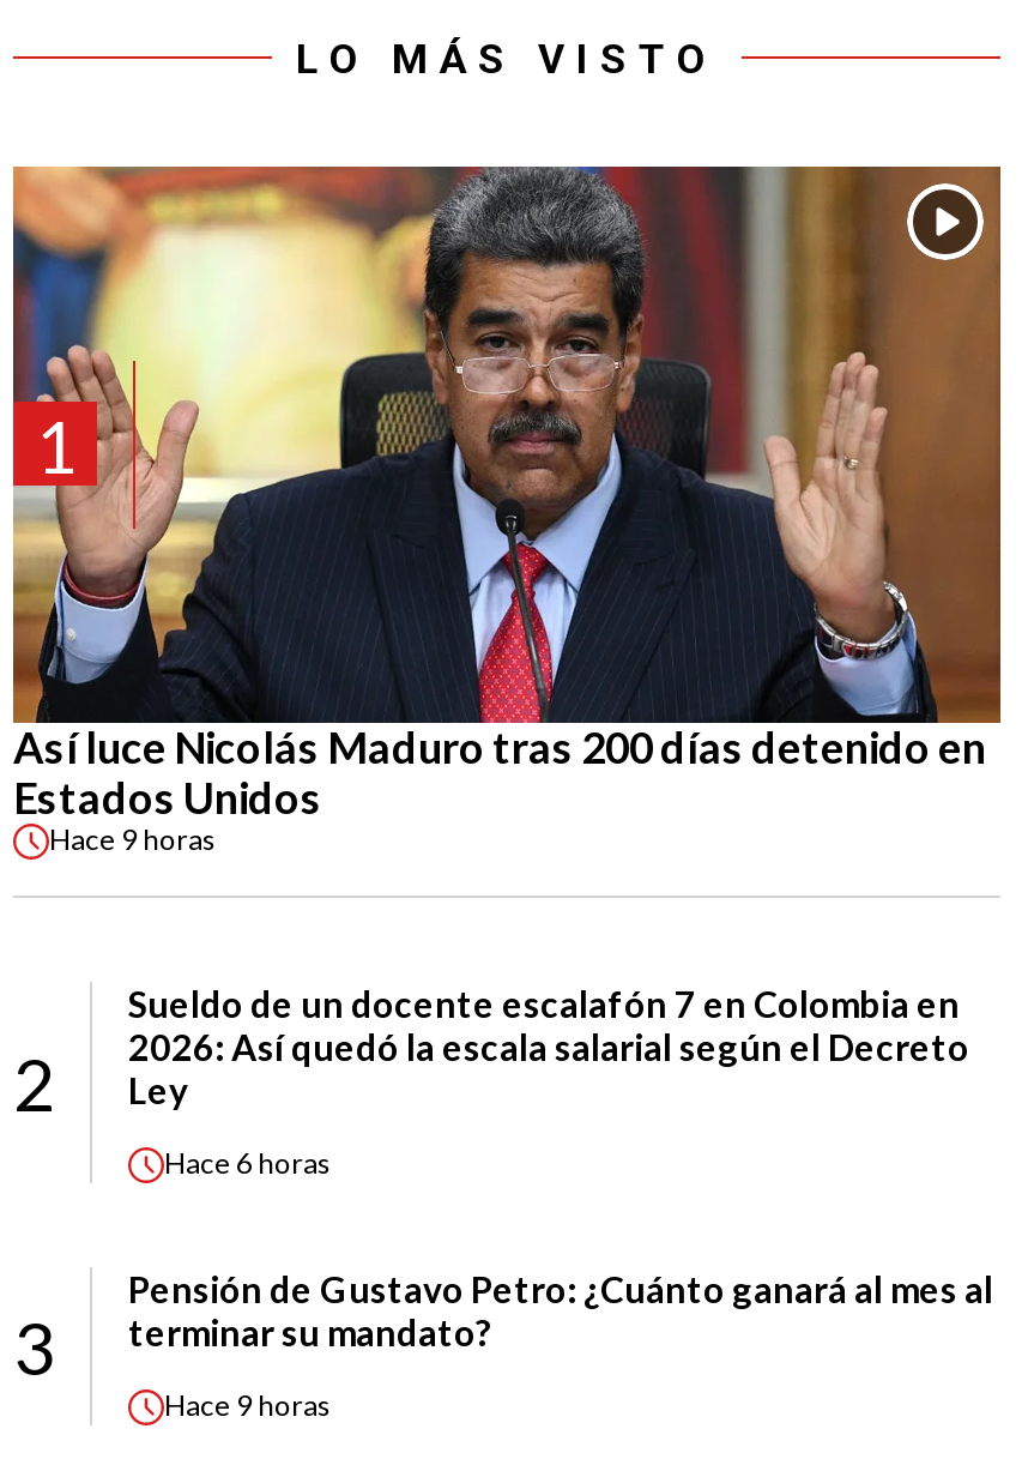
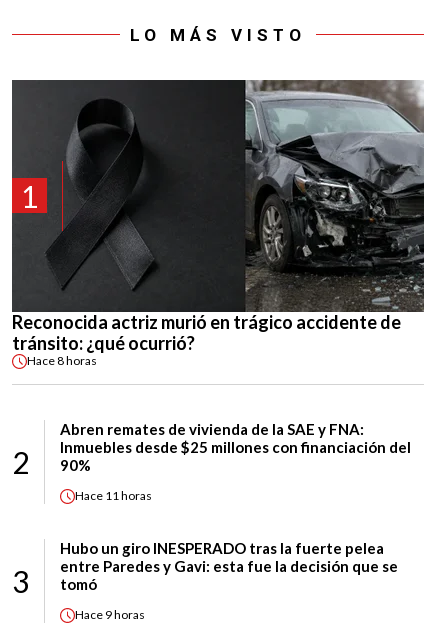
[11,165,1003,859] [image] | Así luce Nicolás Maduro tras 200 días detenido en | Estados Unidos | Hace 9 horas -> [11,79,425,368] [image] | Reconocida actriz murió en trágico accidente de | tránsito: ¿qué ocurrió? | Hace 8 horas
[128,982,969,1112] Sueldo de un docente escalafón 7 en Colombia en | 2026: Así quedó la escala salarial según el Decreto | Ley -> [60,420,411,474] Abren remates de vivienda de la SAE y FNA: | Inmuebles desde $25 millones con financiación del | 90%
[164,1146,332,1182] Hace 6 horas -> [75,488,152,503] Hace 11 horas
[128,1267,993,1354] Pensión de Gustavo Petro: ¿Cuánto ganará al mes al | terminar su mandato? -> [60,539,398,593] Hubo un giro INESPERADO tras la fuerte pelea | entre Paredes y Gavi: esta fue la decisión que se | tomó

